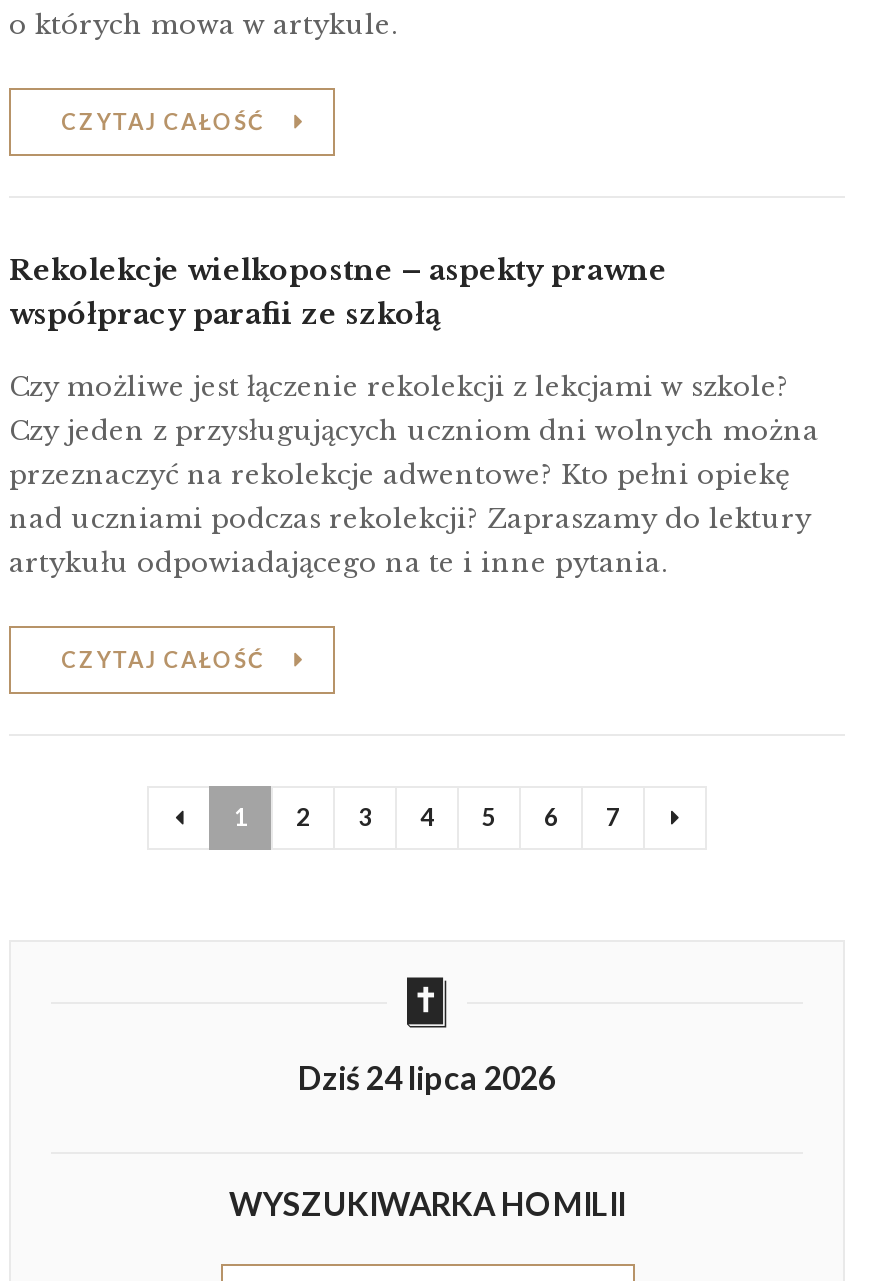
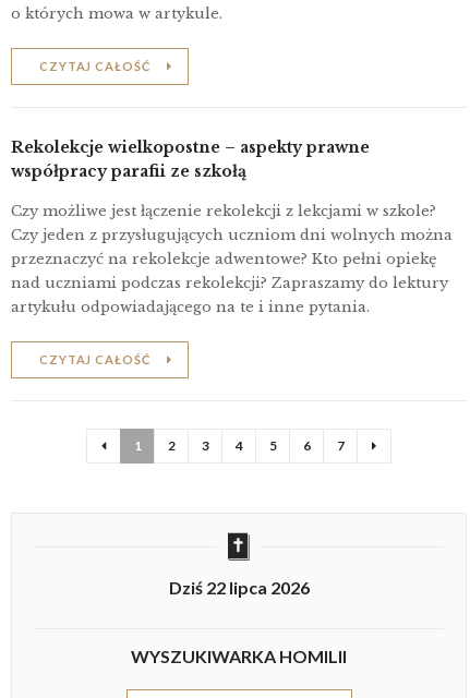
[298,1058,556,1096] Dziś 24 lipca 2026 -> [168,577,309,598] Dziś 22 lipca 2026

